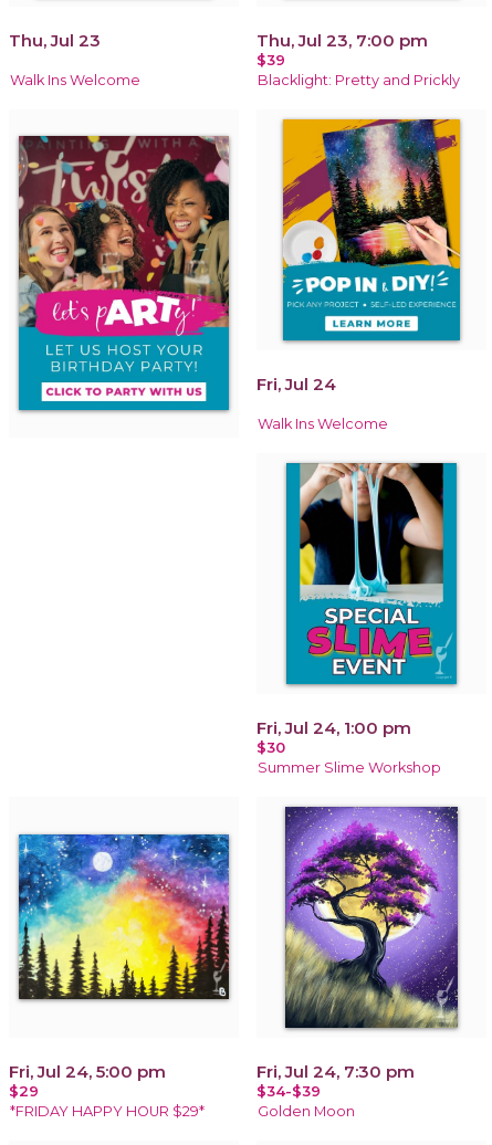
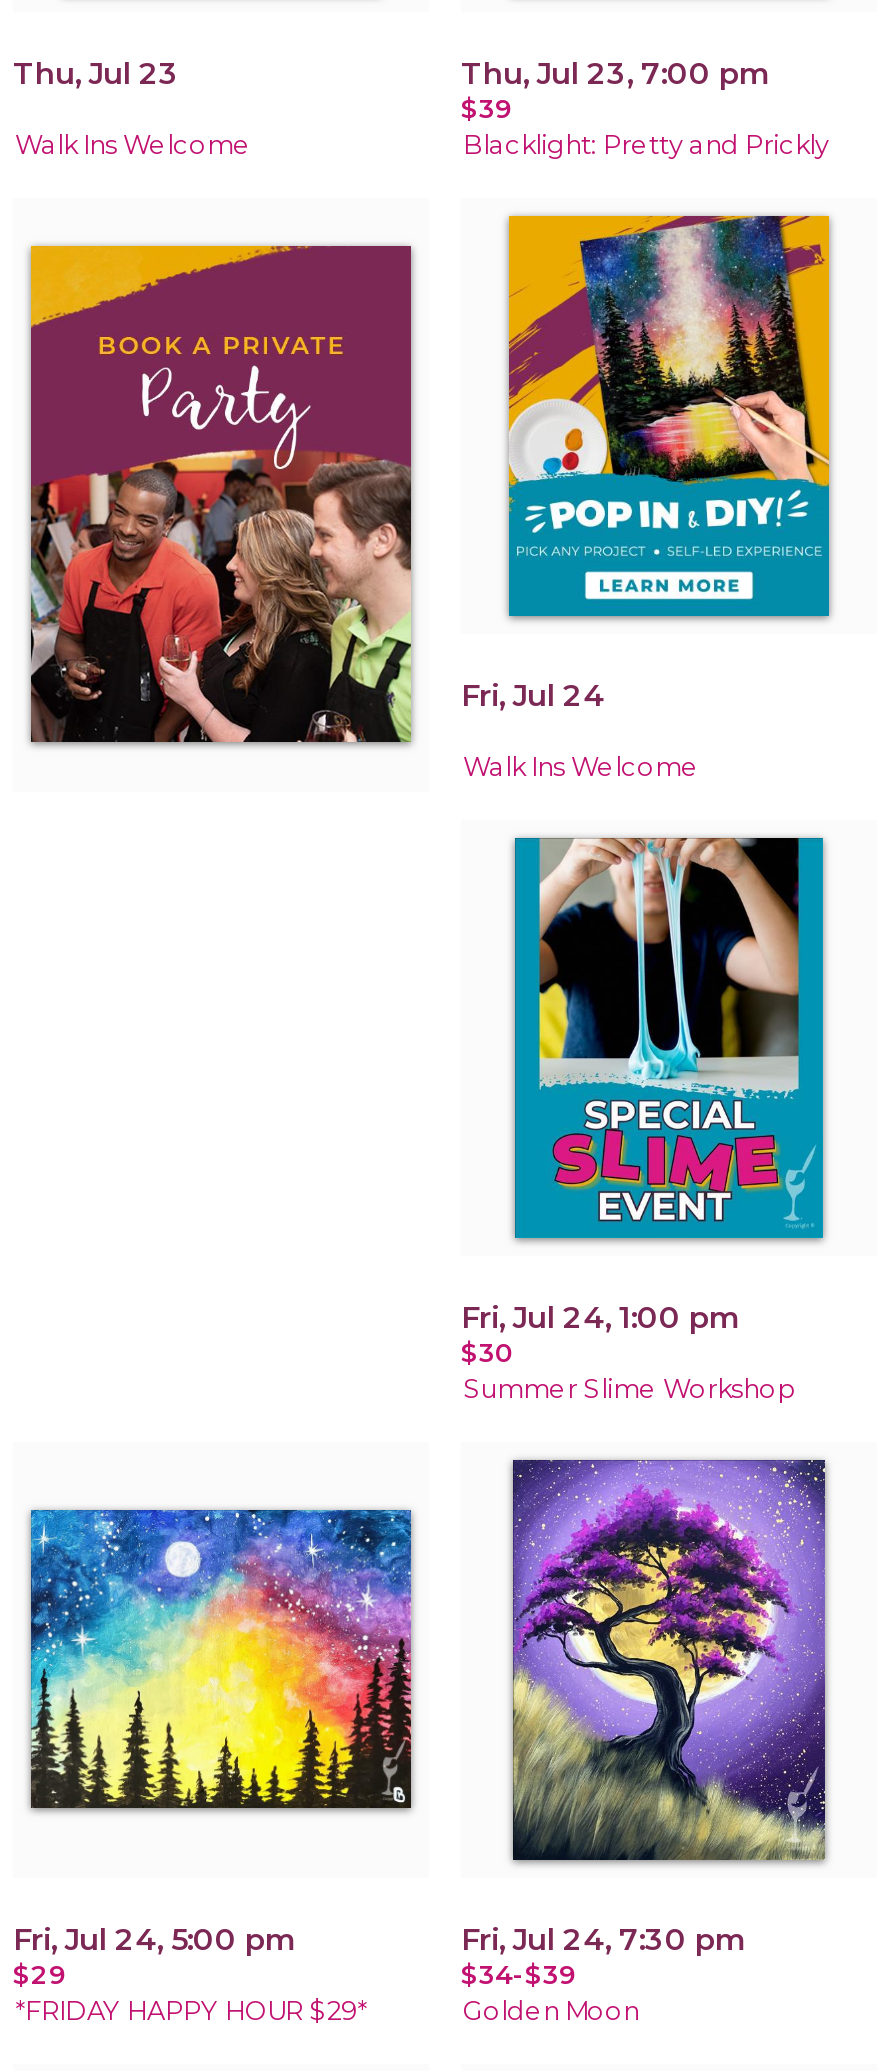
[18,135,230,411] [image] -> [29,244,413,744] [image]

